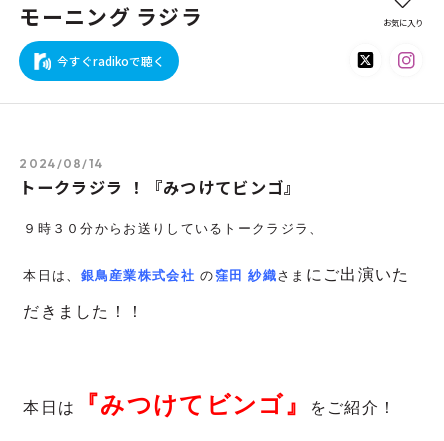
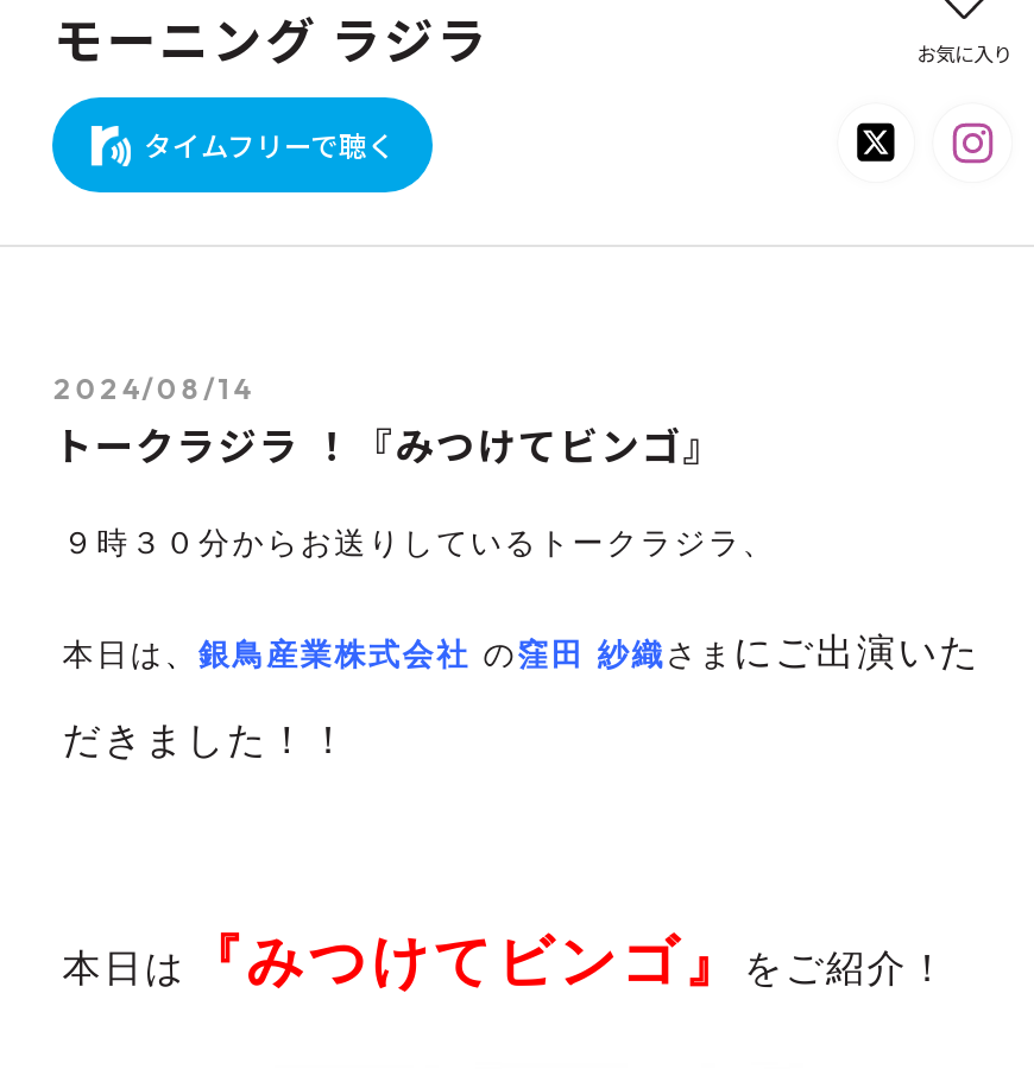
[56,52,164,69] 今すぐradikoで聴く -> [144,124,396,164] タイムフリーで聴く

